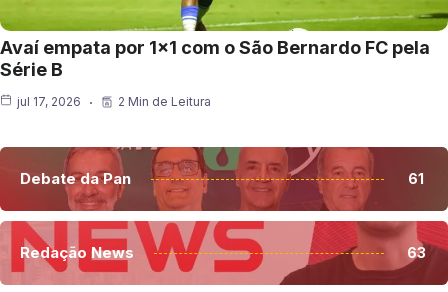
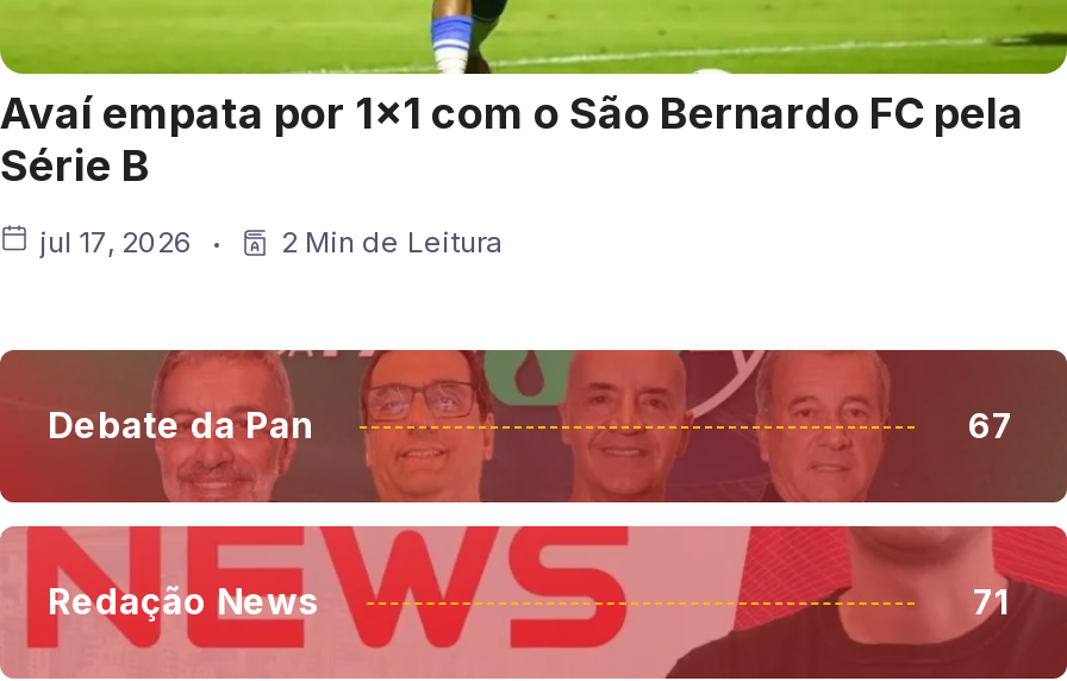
[408,170,424,187] 61 -> [968,405,1013,446] 67
[406,244,425,261] 63 -> [973,581,1009,622] 71

